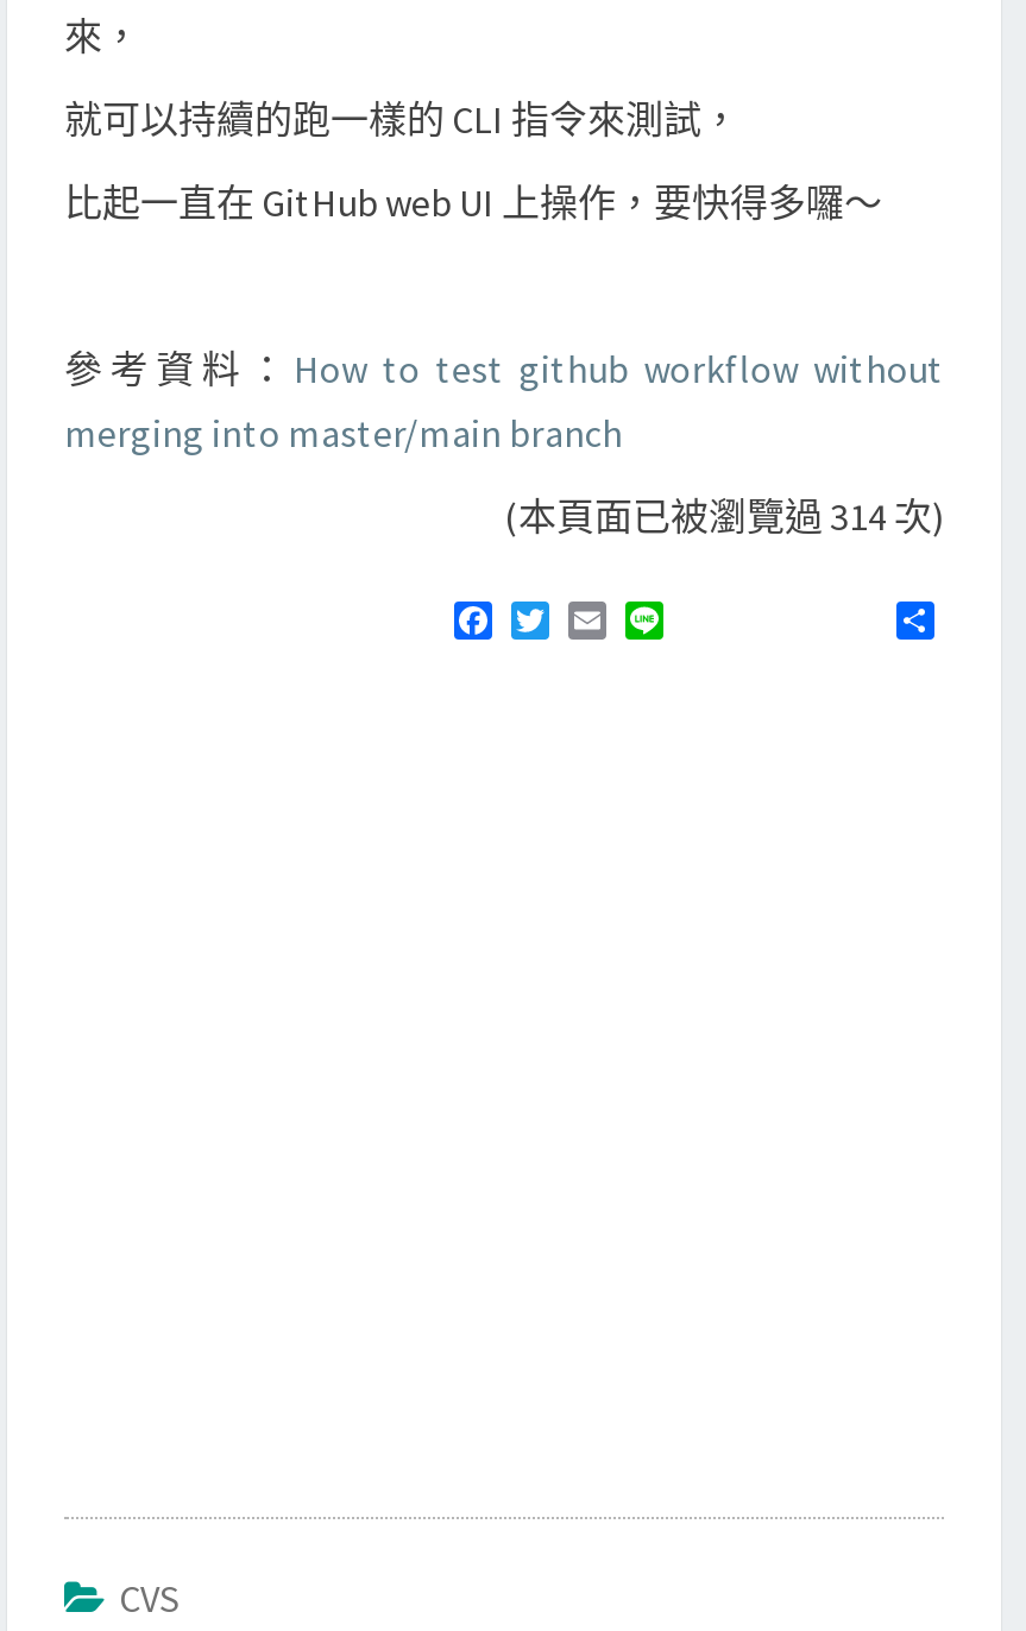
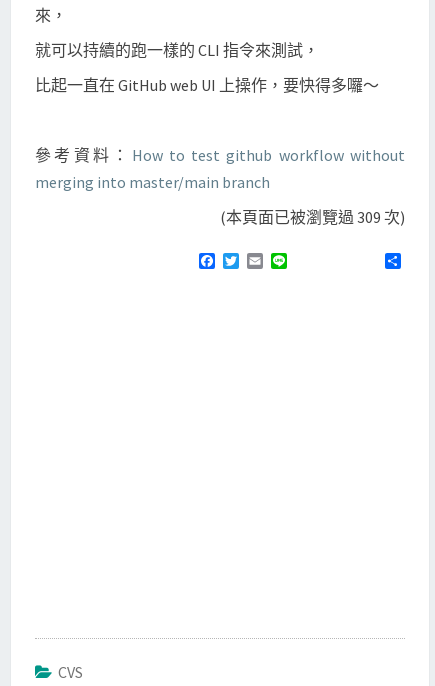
[504,492,944,540] (本頁面已被瀏覽過 314 次) -> [220,207,405,227] (本頁面已被瀏覽過 309 次)

